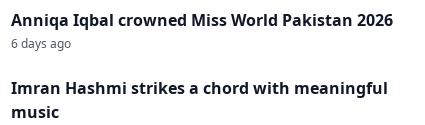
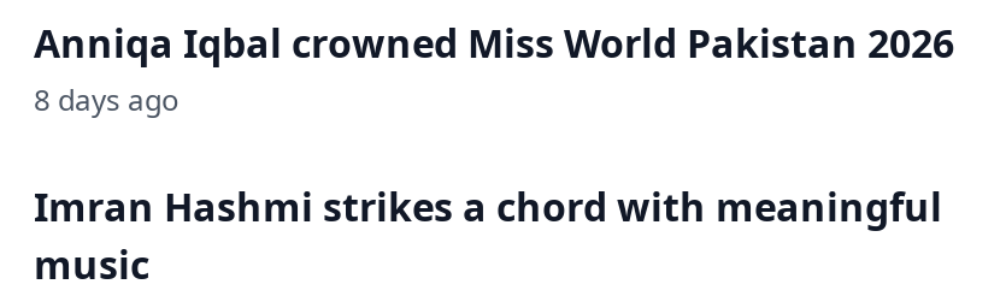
[11,34,71,51] 6 days ago -> [34,78,178,119] 8 days ago

